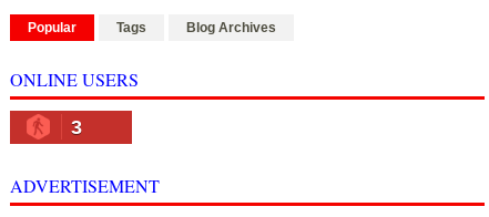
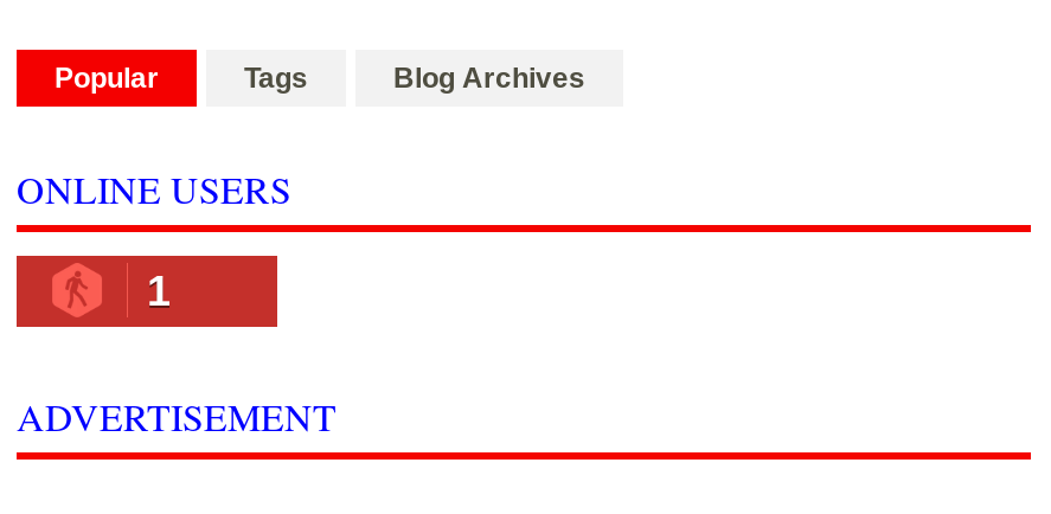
[71,117,80,139] 3 -> [147,269,166,316] 1

